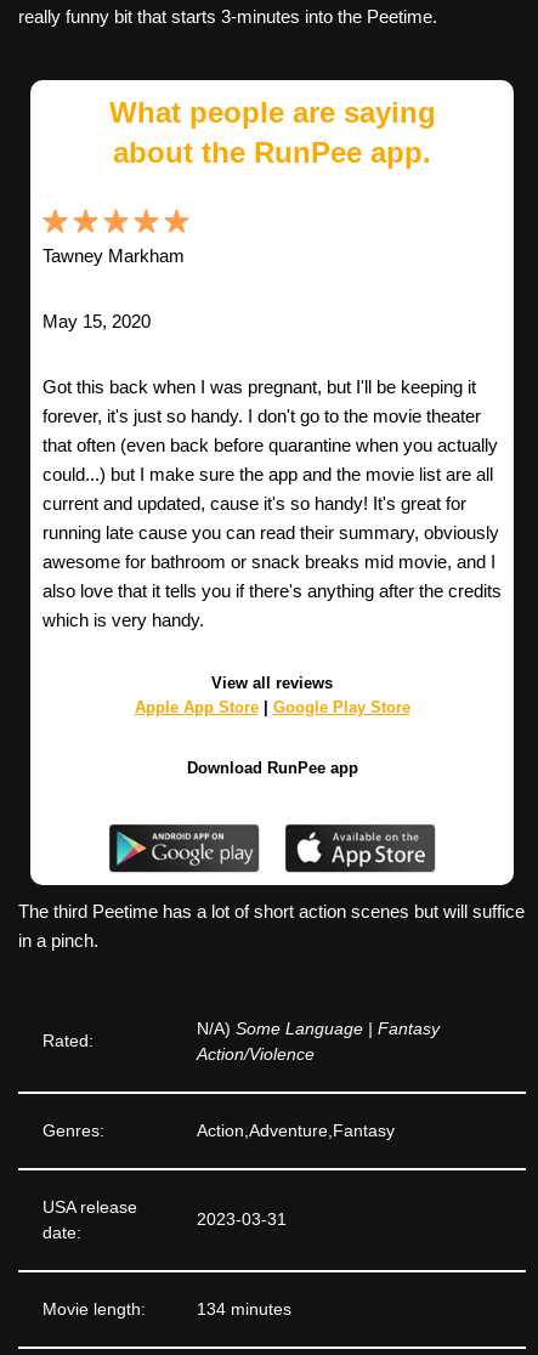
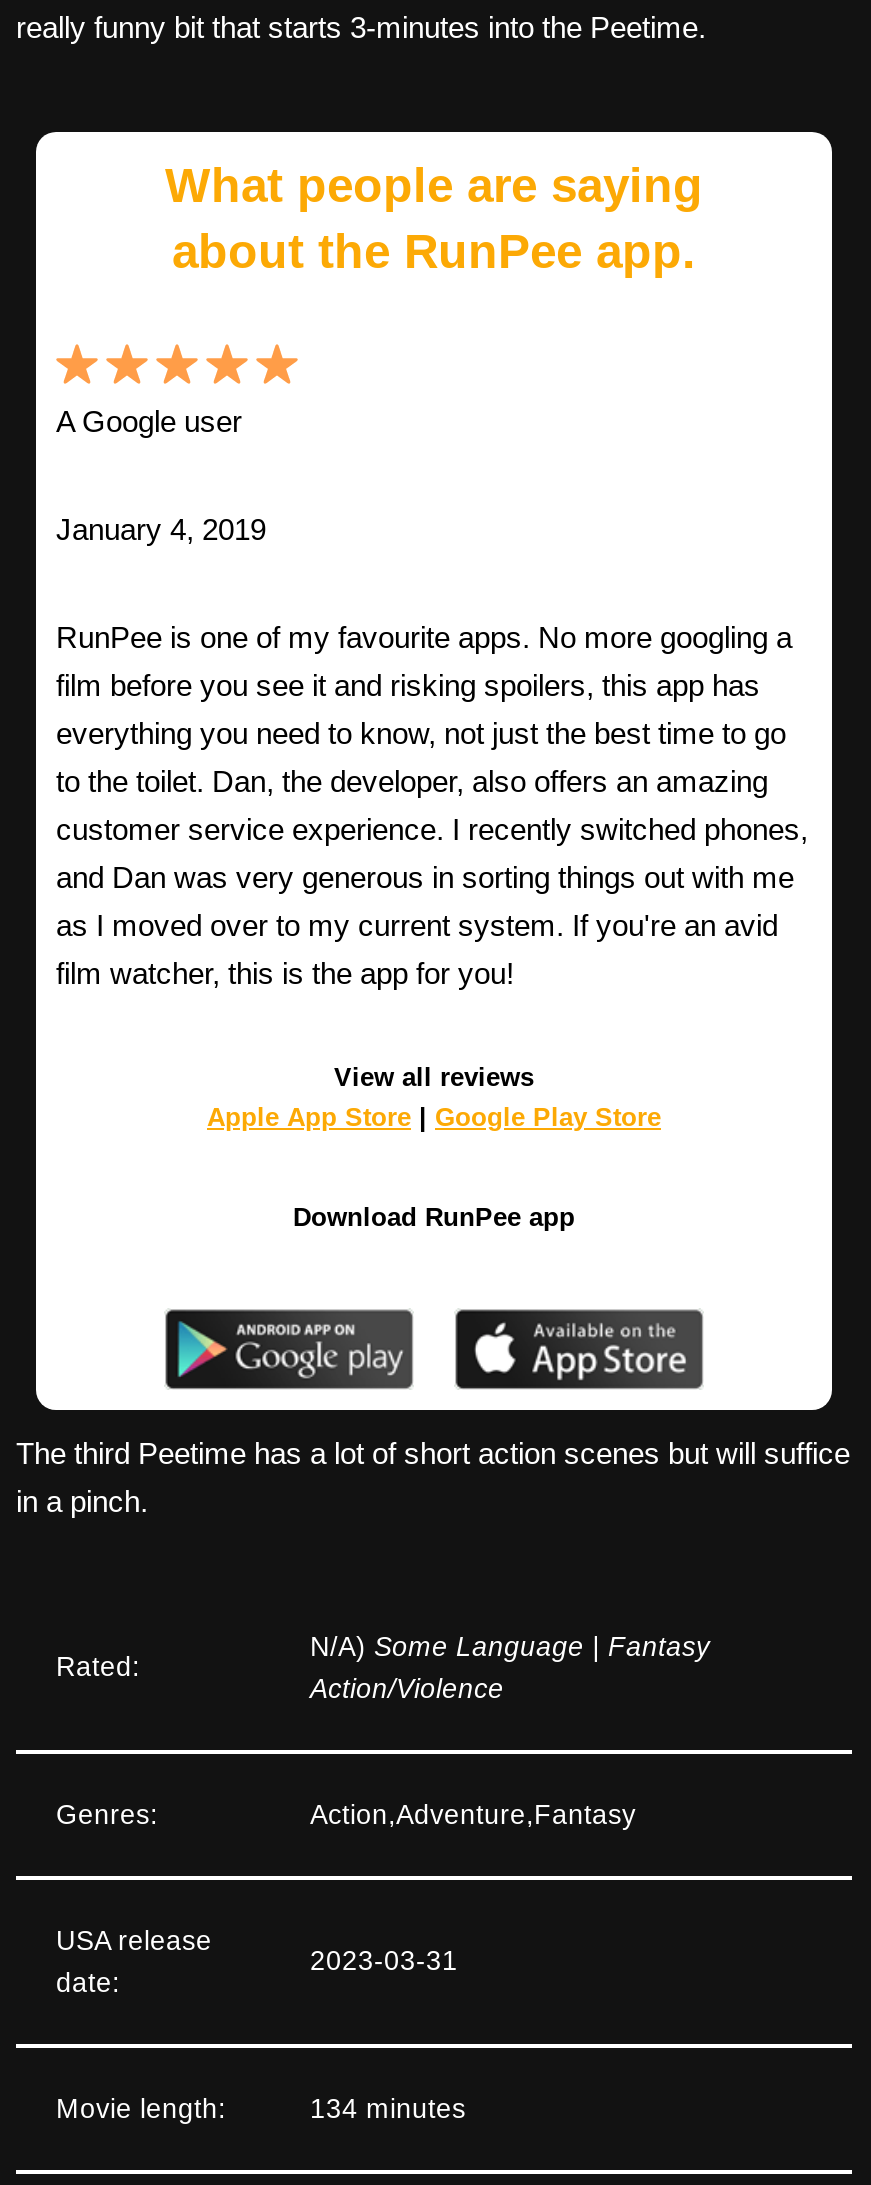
[43,245,185,266] Tawney Markham -> [56,404,242,438] A Google user
[43,311,151,331] May 15, 2020 -> [56,512,266,546] January 4, 2019
[43,376,502,630] Got this back when I was pregnant, but I'll be keeping it | forever, it's just so handy. I don't go to the movie theater | that often (even back before quarantine when you actually | could...) but I make sure the app and the movie list are all | current and updated, cause it's so handy! It's great for | running late cause you can read their summary, obviously | awesome for bathroom or snack breaks mid movie, and I | also love that it tells you if there's anything after the credits | which is very handy. -> [56,620,808,990] RunPee is one of my favourite apps. No more googling a | film before you see it and risking spoilers, this app has | everything you need to know, not just the best time to go | to the toilet. Dan, the developer, also offers an amazing | customer service experience. I recently switched phones, | and Dan was very generous in sorting things out with me | as I moved over to my current system. If you're an avid | film watcher, this is the app for you!

